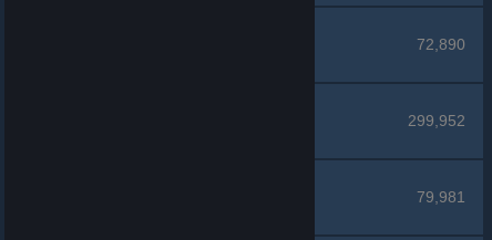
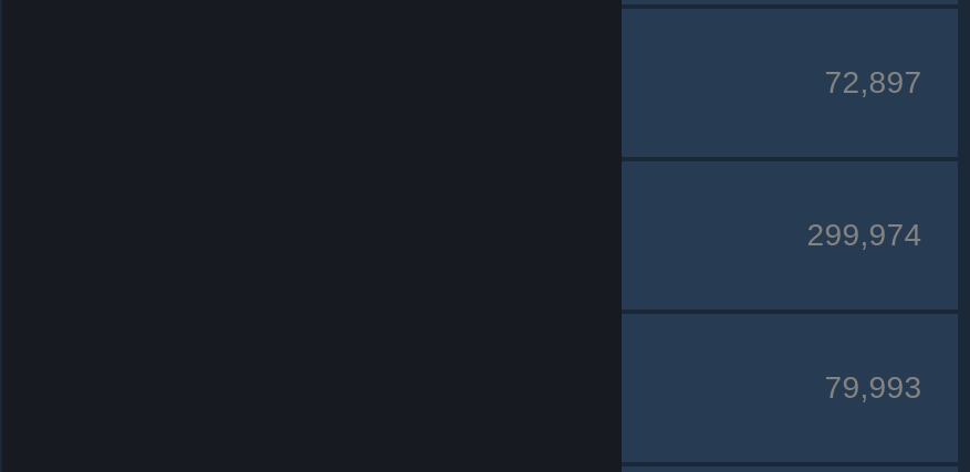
[416,35,465,53] 72,890 -> [824,64,922,99] 72,897
[407,112,465,129] 299,952 -> [807,217,922,252] 299,974
[416,188,465,206] 79,981 -> [824,369,922,405] 79,993

